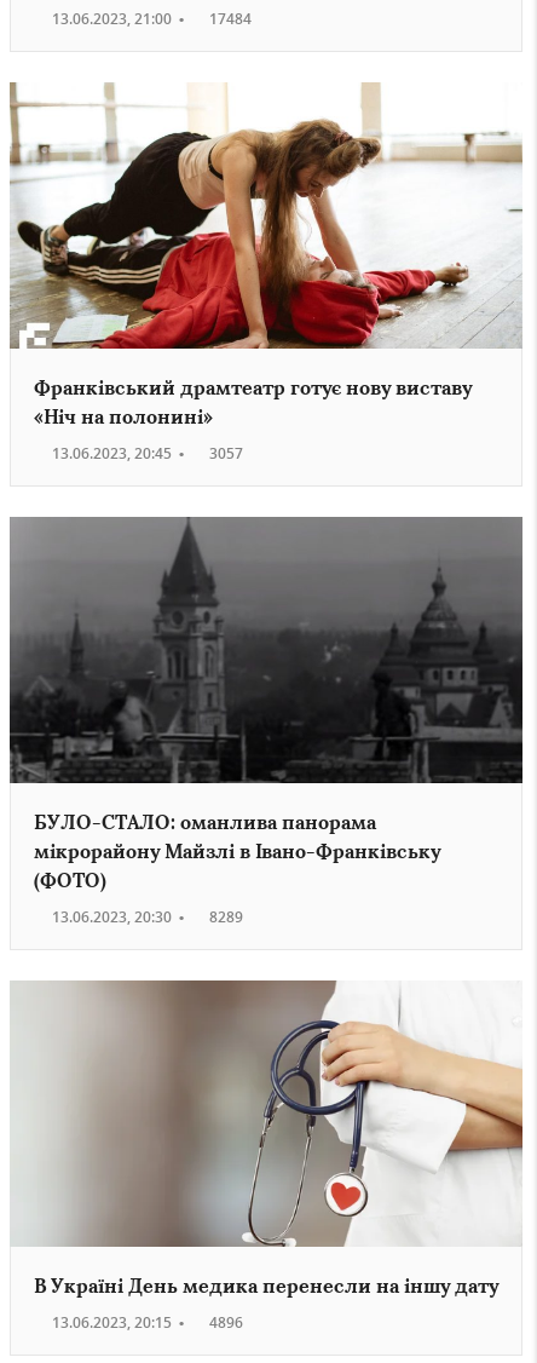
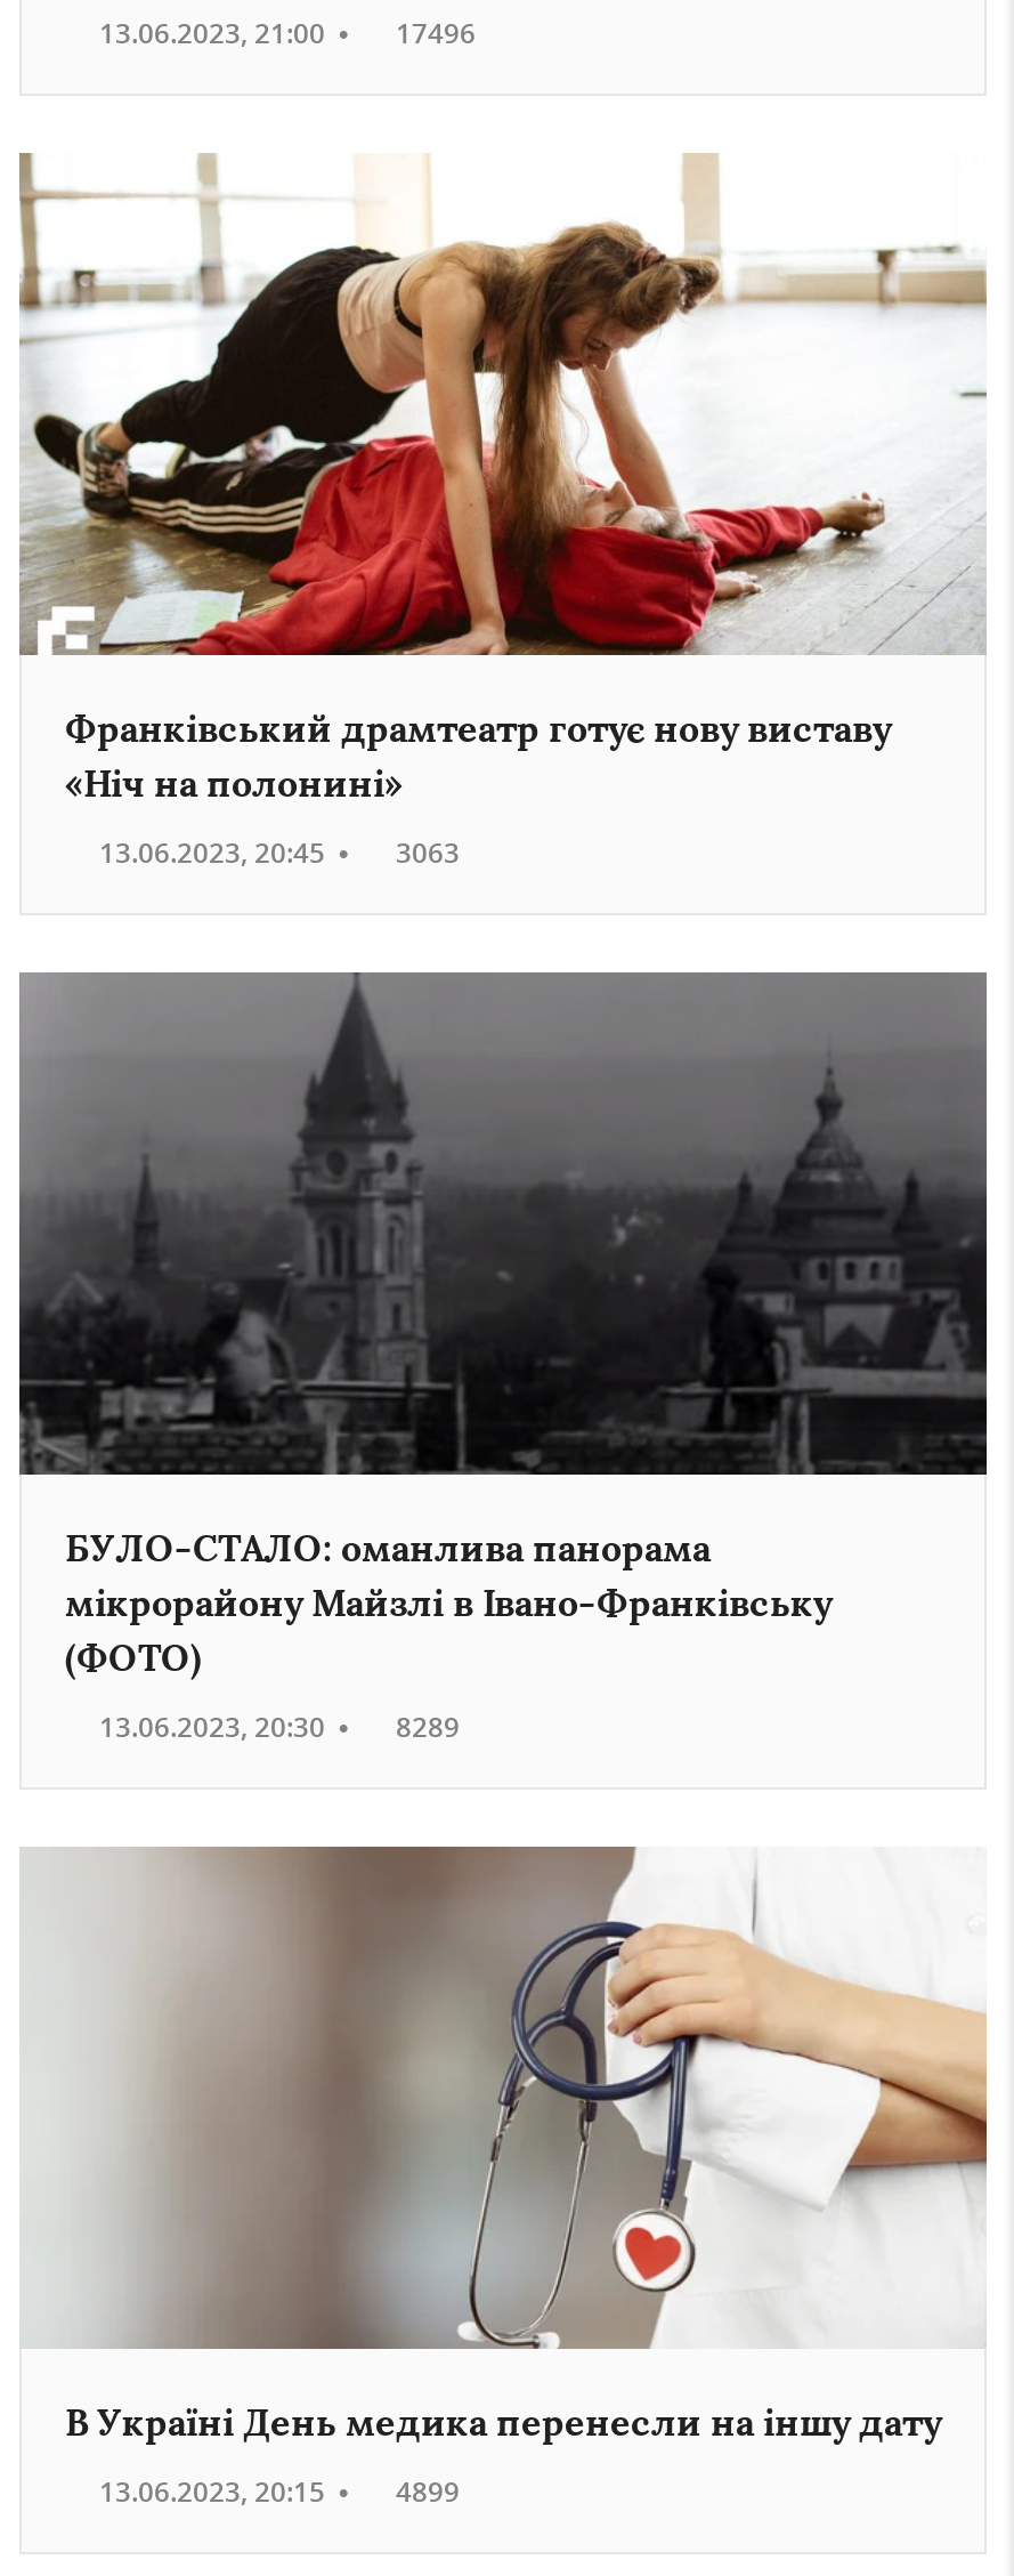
[52,9,252,30] 13.06.2023, 21:00 • 17484 -> [99,15,476,54] 13.06.2023, 21:00 • 17496
[52,444,243,464] 13.06.2023, 20:45 • 3057 -> [99,834,460,873] 13.06.2023, 20:45 • 3063
[52,1313,243,1333] 13.06.2023, 20:15 • 4896 -> [99,2473,460,2512] 13.06.2023, 20:15 • 4899

